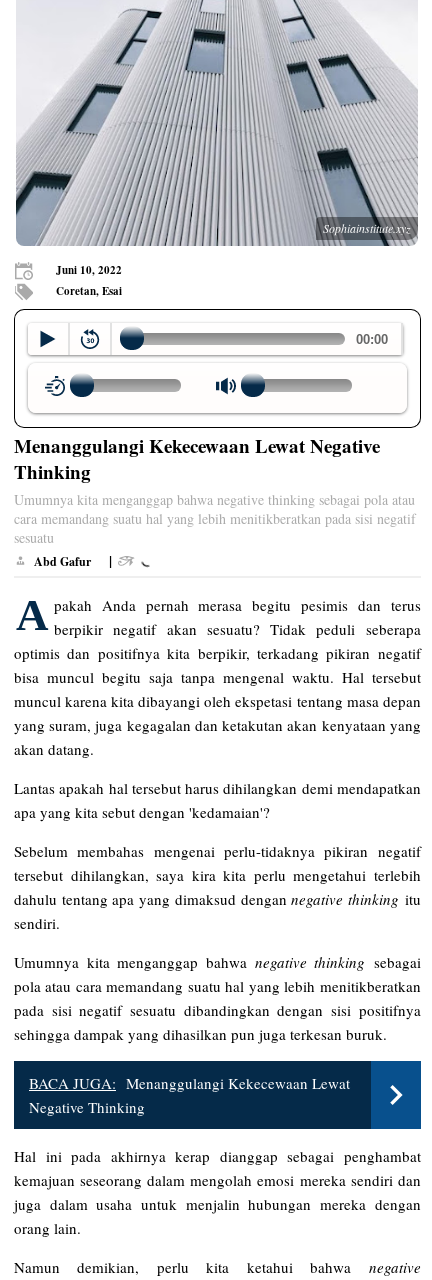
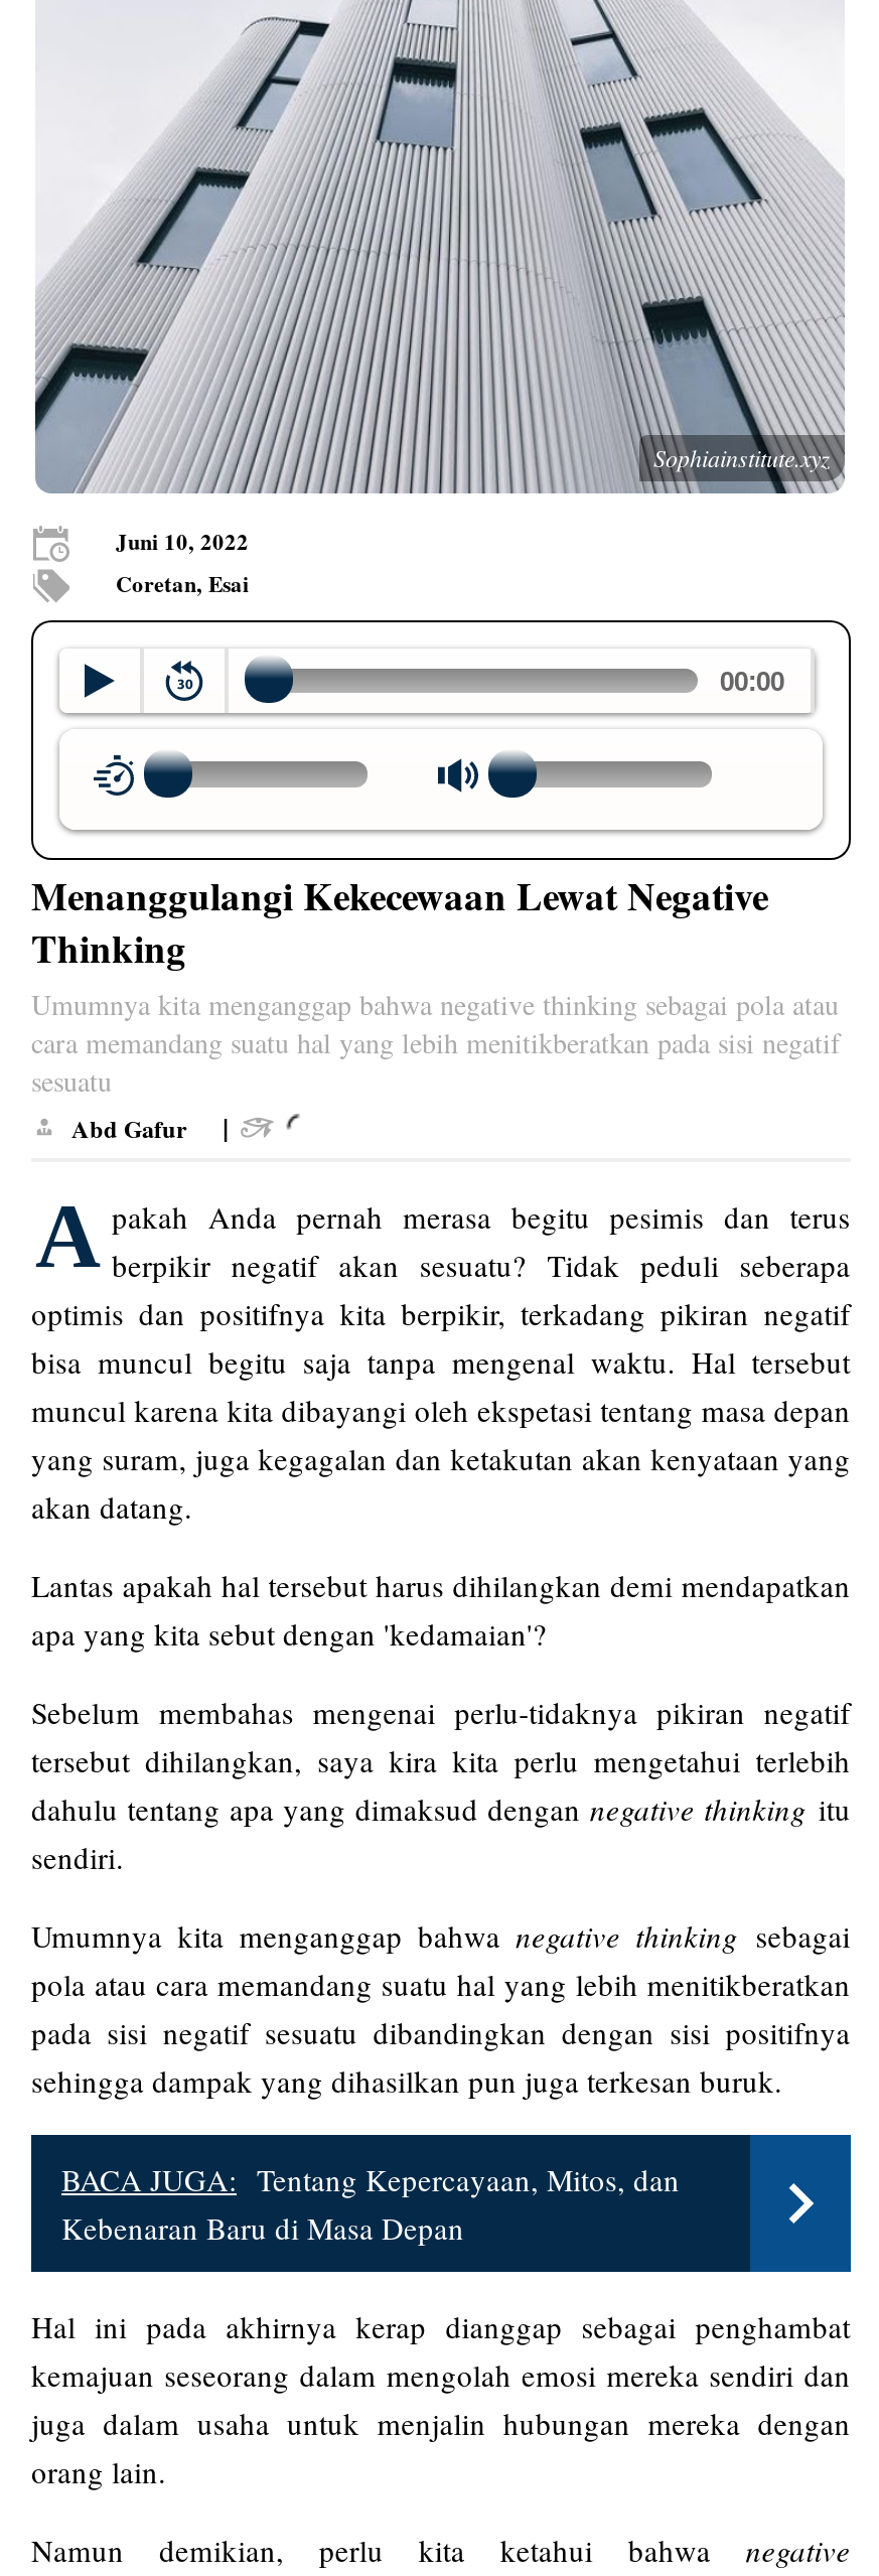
[29,1073,350,1117] BACA JUGA: Menanggulangi Kekecewaan Lewat | Negative Thinking -> [61,2159,680,2248] BACA JUGA: Tentang Kepercayaan, Mitos, dan | Kebenaran Baru di Masa Depan

